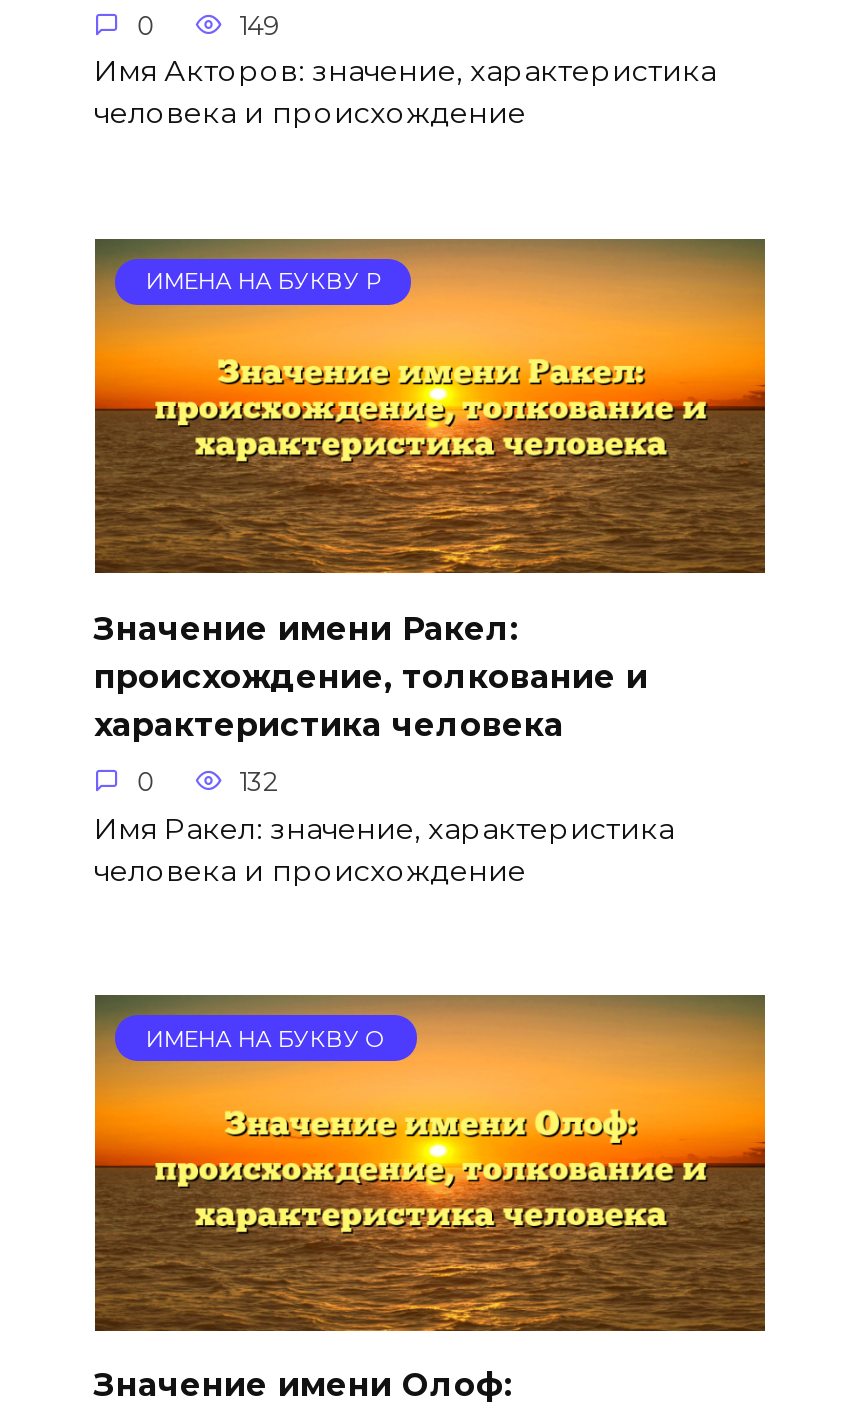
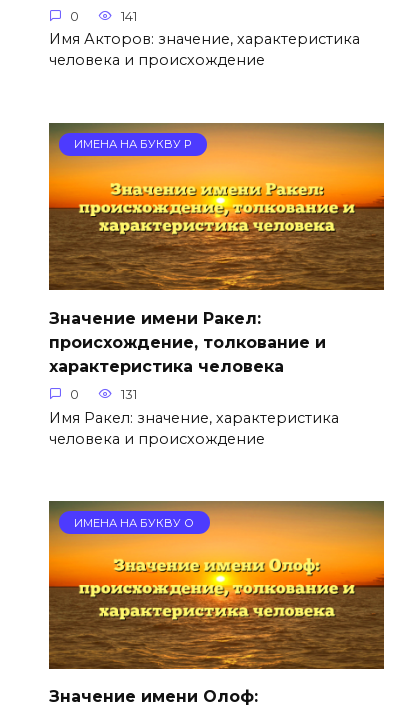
[239,10,279,40] 149 -> [121,9,137,24] 141
[239,767,277,797] 132 -> [121,387,137,402] 131

